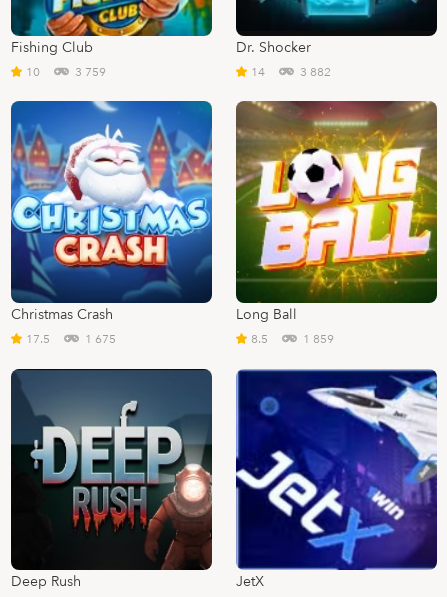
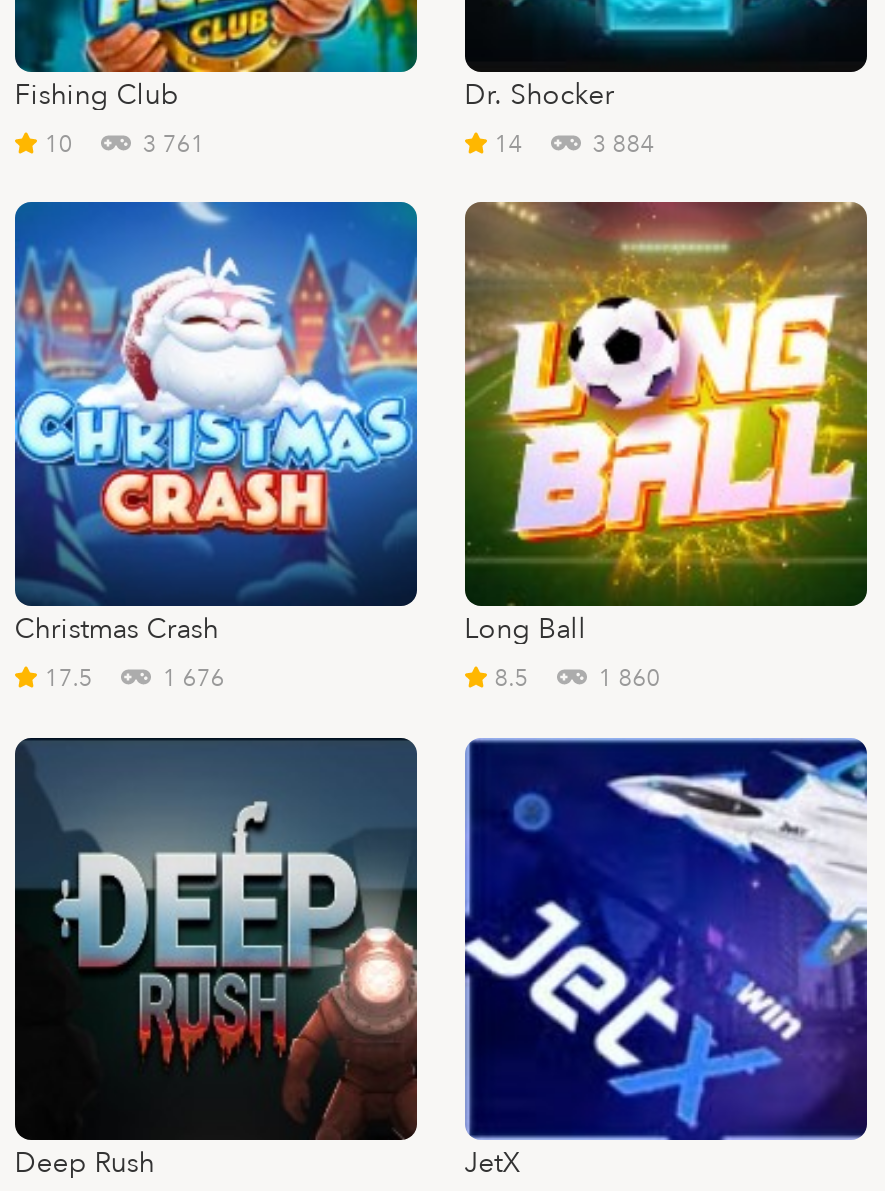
[75,64,106,80] 3 759 -> [143,128,205,160] 3 761
[300,64,331,80] 3 882 -> [592,128,654,160] 3 884
[85,331,116,347] 1 675 -> [163,662,225,694] 1 676
[303,331,334,347] 1 859 -> [598,662,660,694] 1 860

